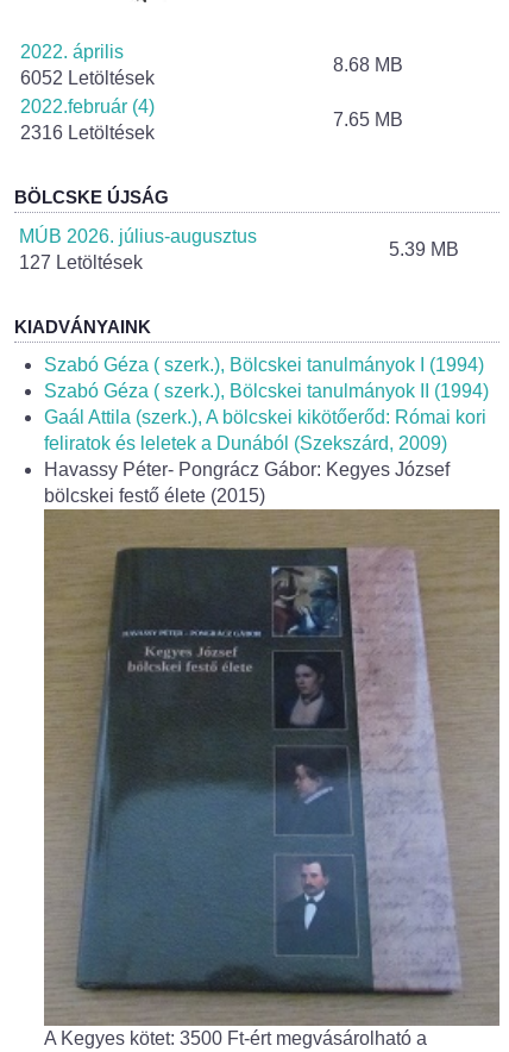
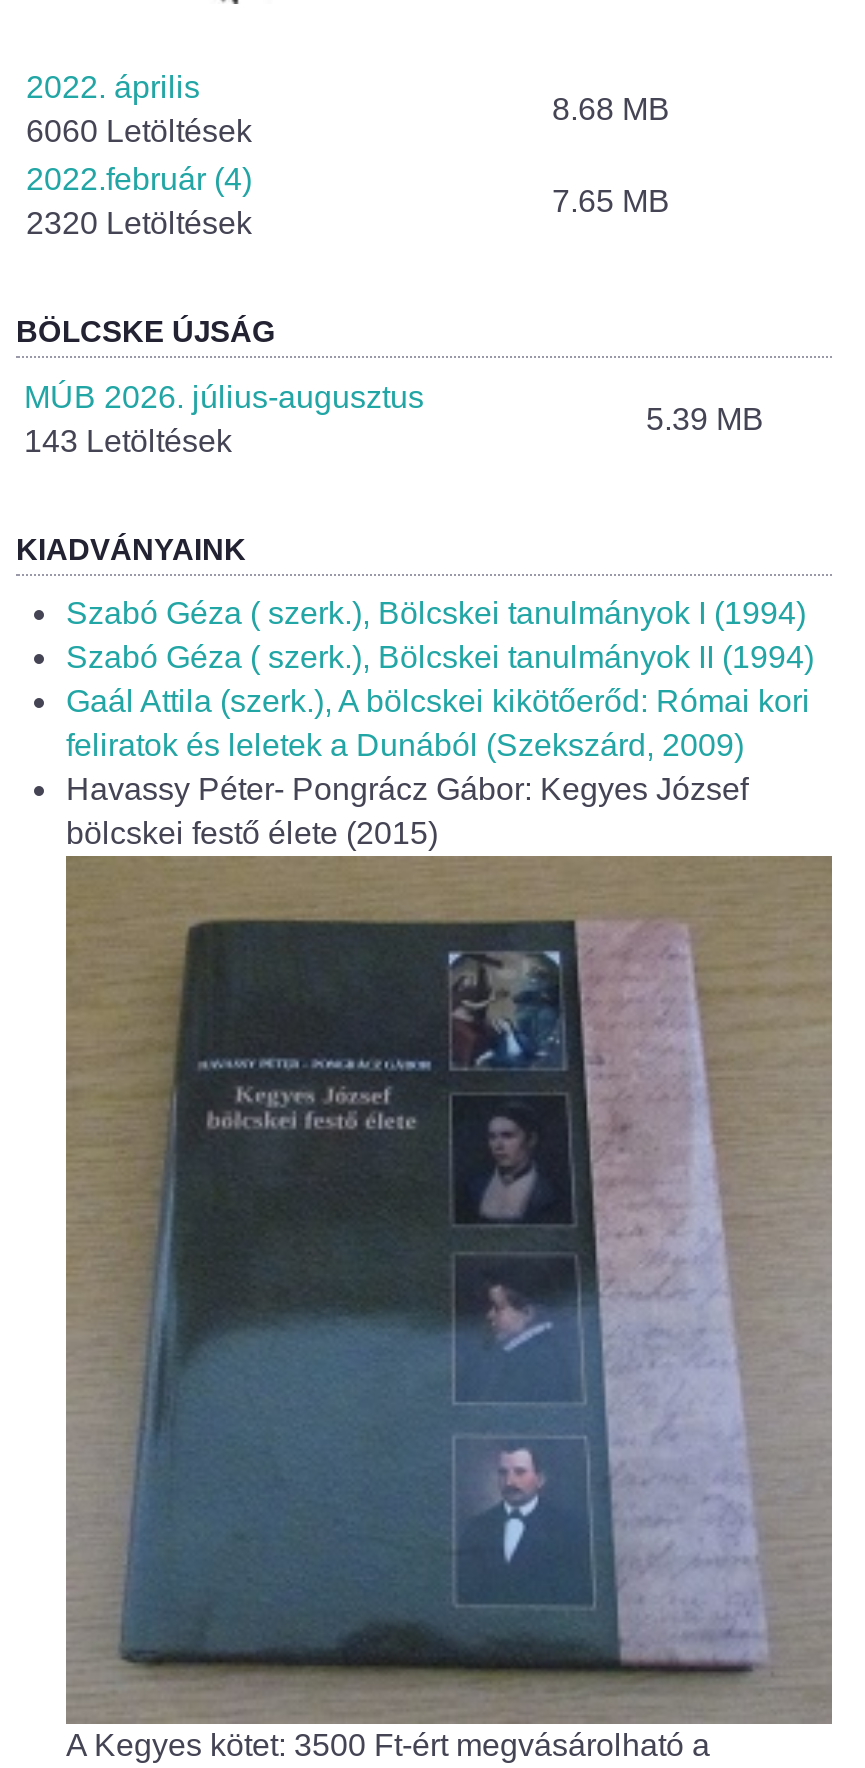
[20,68,155,89] 6052 Letöltések -> [26,115,252,149] 6060 Letöltések
[20,123,155,143] 2316 Letöltések -> [26,207,252,241] 2320 Letöltések
[19,253,143,273] 127 Letöltések -> [24,425,232,459] 143 Letöltések

